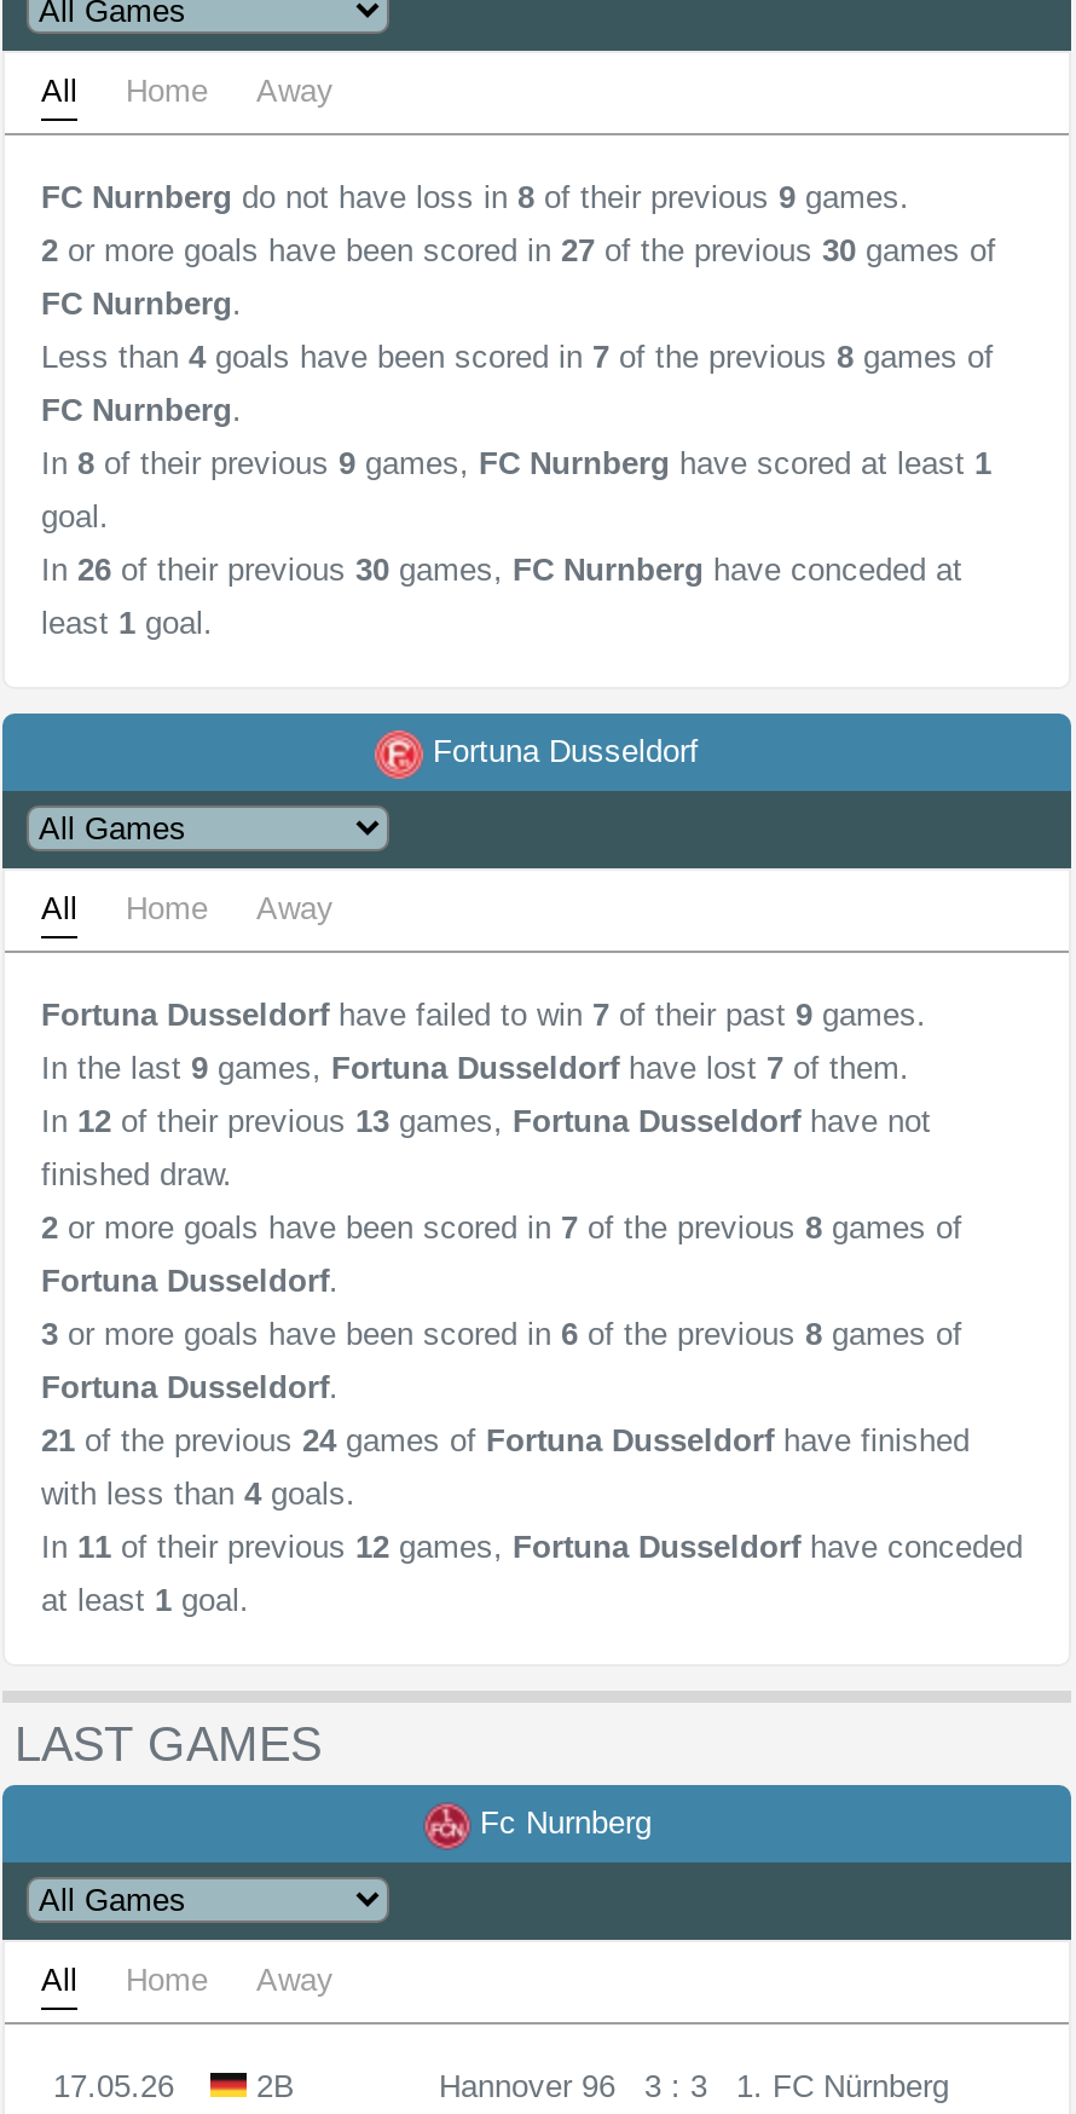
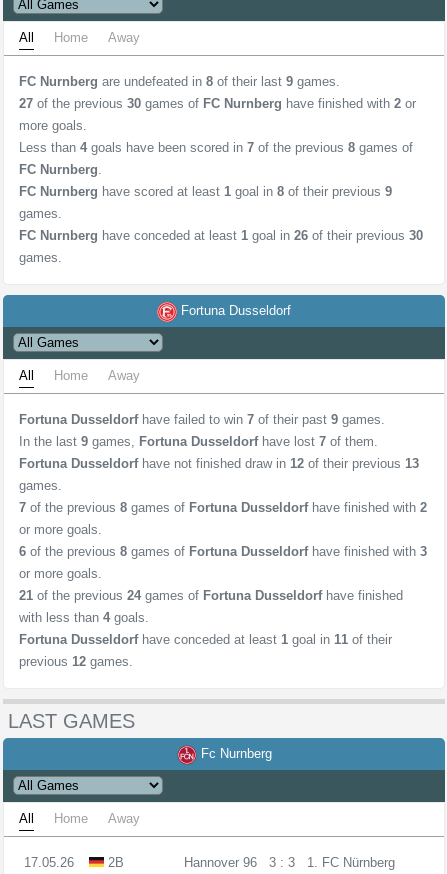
[41,179,909,215] FC Nurnberg do not have loss in 8 of their previous 9 games. -> [19,74,340,89] FC Nurnberg are undefeated in 8 of their last 9 games.
[41,232,996,268] 2 or more goals have been scored in 27 of the previous 30 games of -> [19,96,416,111] 27 of the previous 30 games of FC Nurnberg have finished with 2 or
[41,285,242,322] FC Nurnberg. -> [19,118,87,133] more goals.
[41,445,991,481] In 8 of their previous 9 games, FC Nurnberg have scored at least 1 -> [19,184,392,199] FC Nurnberg have scored at least 1 goal in 8 of their previous 9
[41,498,109,535] goal. -> [19,206,62,221] games.
[41,551,962,588] In 26 of their previous 30 games, FC Nurnberg have conceded at -> [19,228,423,243] FC Nurnberg have conceded at least 1 goal in 26 of their previous 30
[41,605,213,641] least 1 goal. -> [19,250,62,265] games.
[41,1103,931,1139] In 12 of their previous 13 games, Fortuna Dusseldorf have not -> [19,456,419,471] Fortuna Dusseldorf have not finished draw in 12 of their previous 13
[41,1156,232,1192] finished draw. -> [19,478,62,493] games.
[41,1209,962,1246] 2 or more goals have been scored in 7 of the previous 8 games of -> [19,500,427,515] 7 of the previous 8 games of Fortuna Dusseldorf have finished with 2
[41,1263,339,1299] Fortuna Dusseldorf. -> [19,522,102,537] or more goals.
[41,1316,962,1352] 3 or more goals have been scored in 6 of the previous 8 games of -> [19,544,427,559] 6 of the previous 8 games of Fortuna Dusseldorf have finished with 3
[41,1369,339,1405] Fortuna Dusseldorf. -> [19,566,102,581] or more goals.
[41,1529,1023,1565] In 11 of their previous 12 games, Fortuna Dusseldorf have conceded -> [19,632,392,647] Fortuna Dusseldorf have conceded at least 1 goal in 11 of their
[41,1582,249,1618] at least 1 goal. -> [19,654,133,669] previous 12 games.

